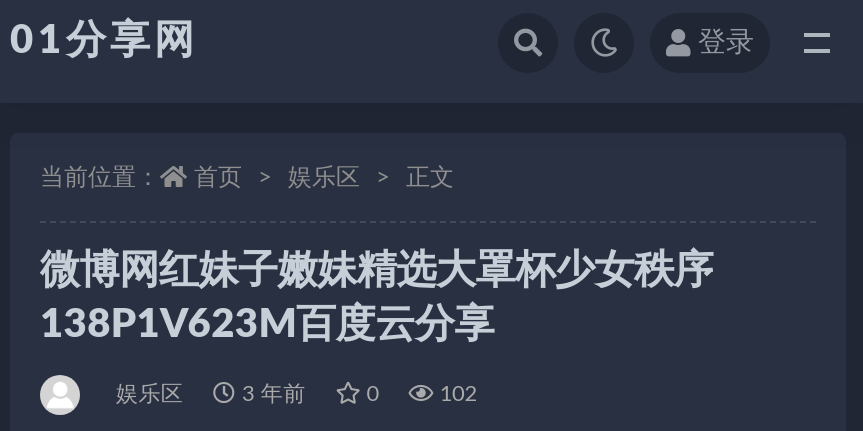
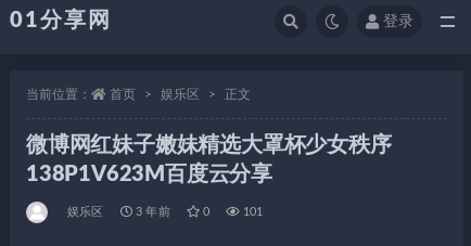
[433,383,477,405] 102 -> [239,206,263,218] 101

